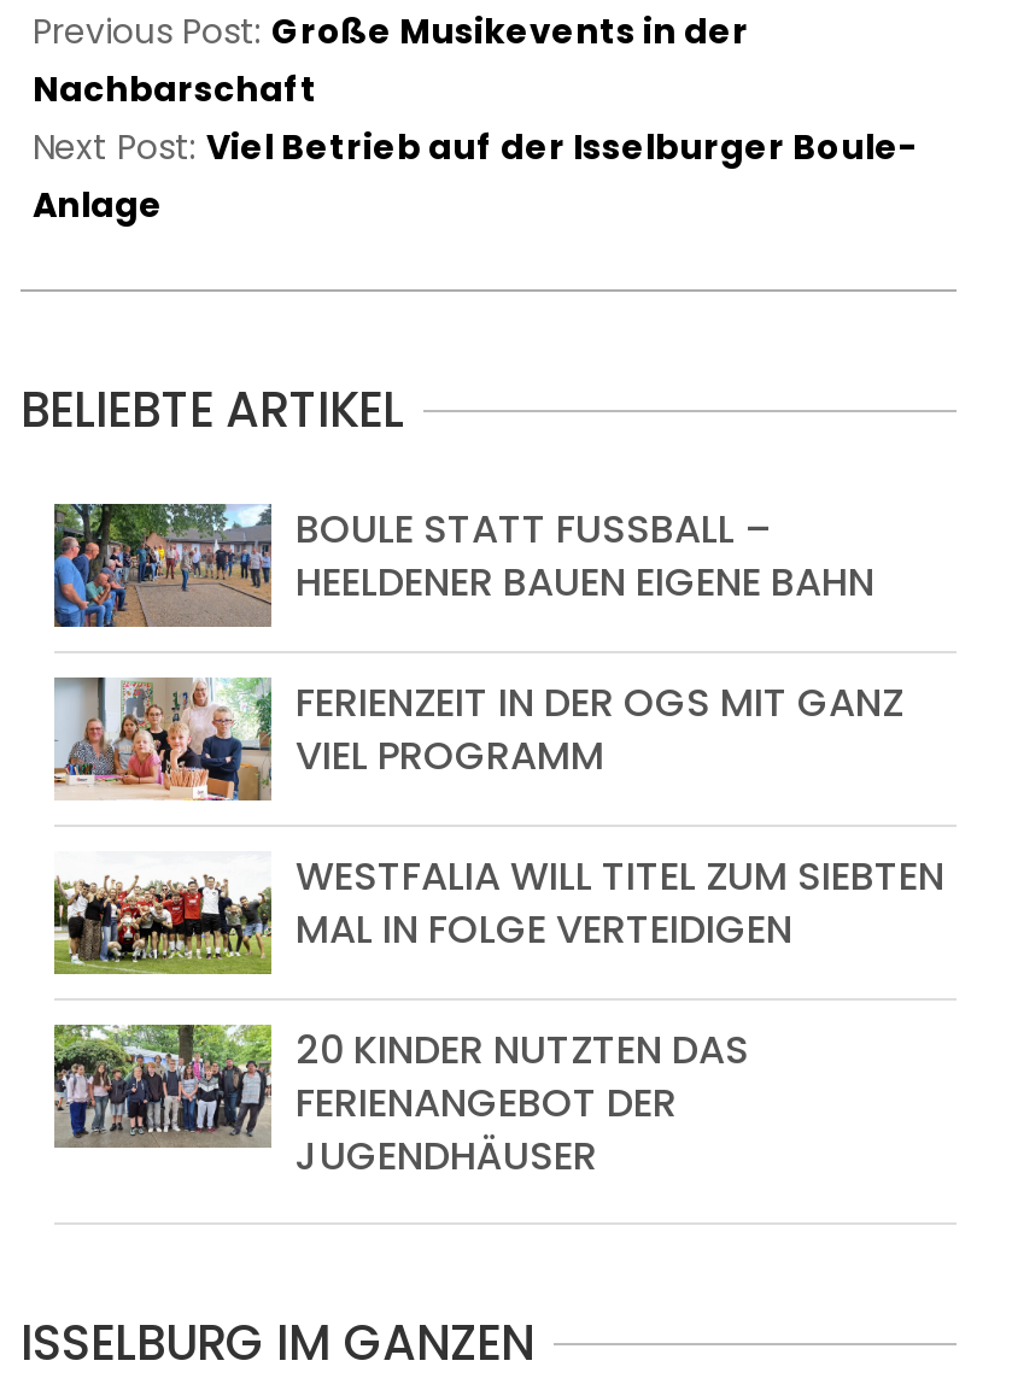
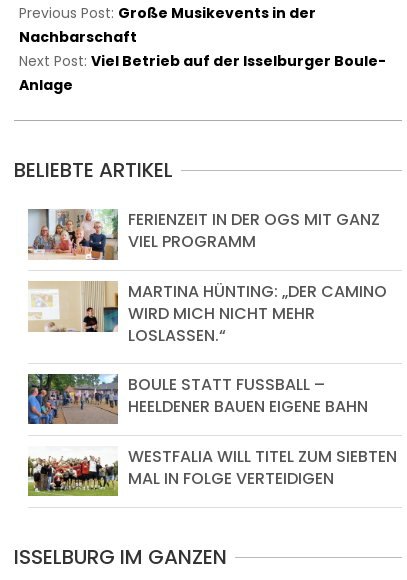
moved [52,501,848,629] -> [27,373,357,425]: [image] | BOULE STATT FUSSBALL – H | EELDENER BAUEN EIGENE BAHN
moved [54,673,903,805] -> [28,207,380,262]: [image] | FERIENZEIT IN DER OGS MIT GANZ | VIEL PROGRAMM
none -> [28,280,387,347] [image] | MARTINA HÜNTING: „DER CAMINO | WIRD MICH NICHT MEHR | LOSLASSEN.“
moved [49,848,944,976] -> [26,445,397,498]: [image] | WESTFALIA WILL TITEL ZUM SIEBTEN | MAL IN FOLGE VERTEIDIGEN
[52,1022,749,1184] [image] | 20 KINDER NUTZTEN DAS | FERIENANGEBOT DER | JUGENDHÄUSER -> none

